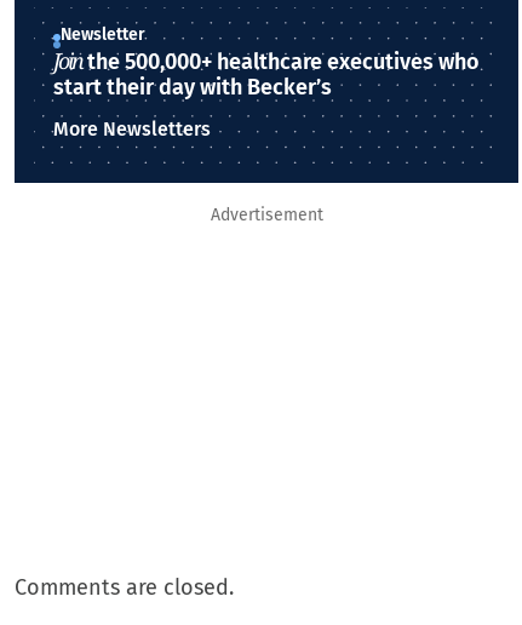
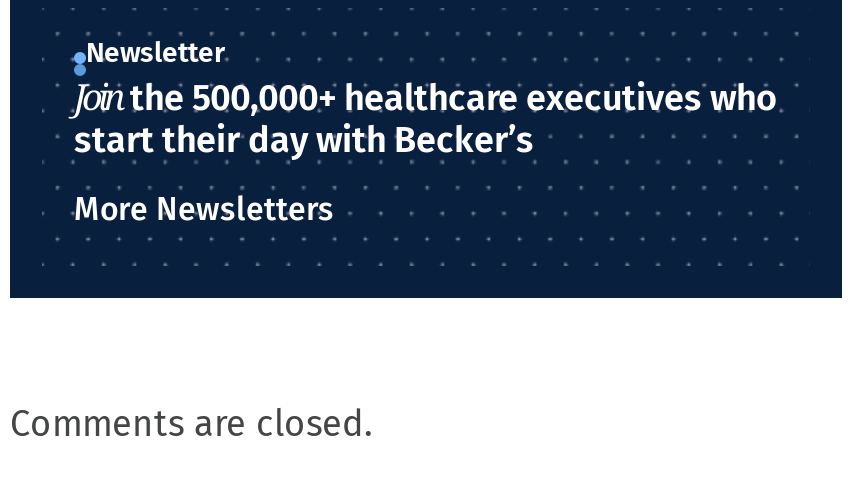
[210,205,323,225] Advertisement -> none

